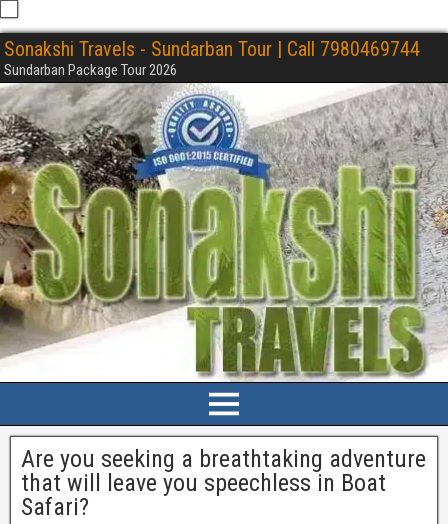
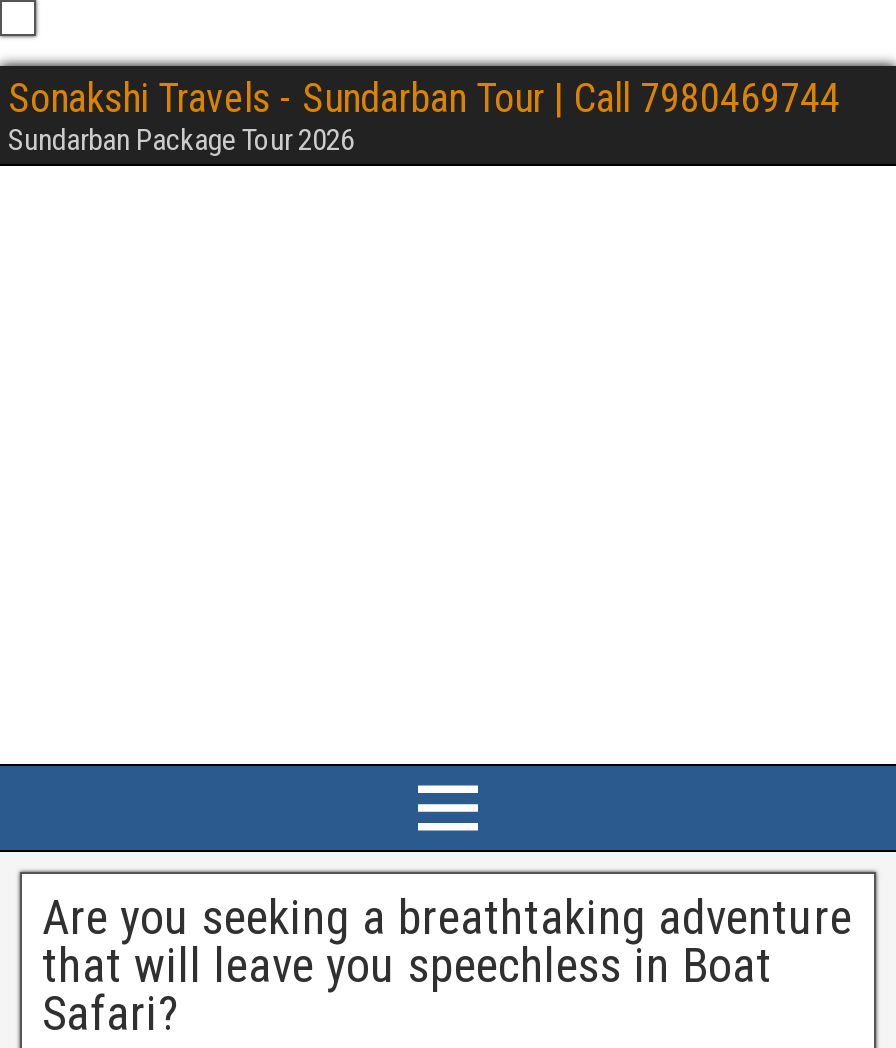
[3,83,445,382] [image] -> none

